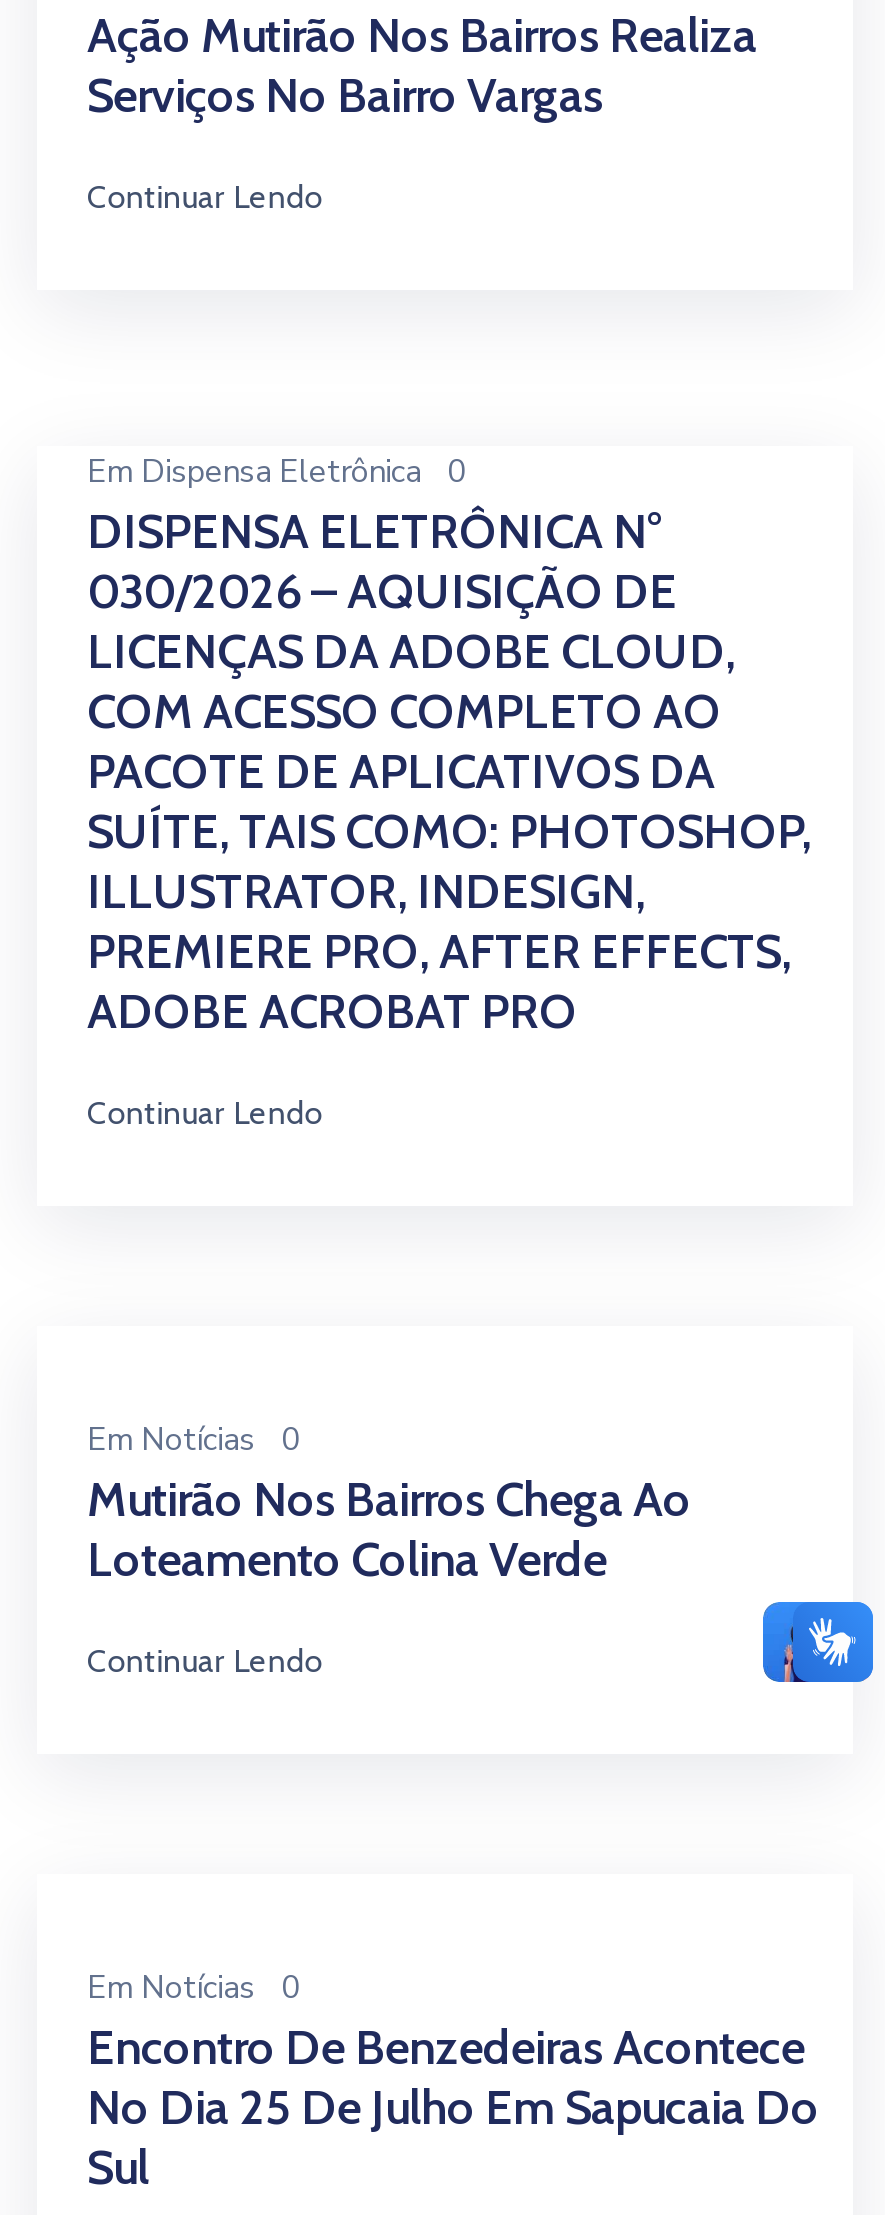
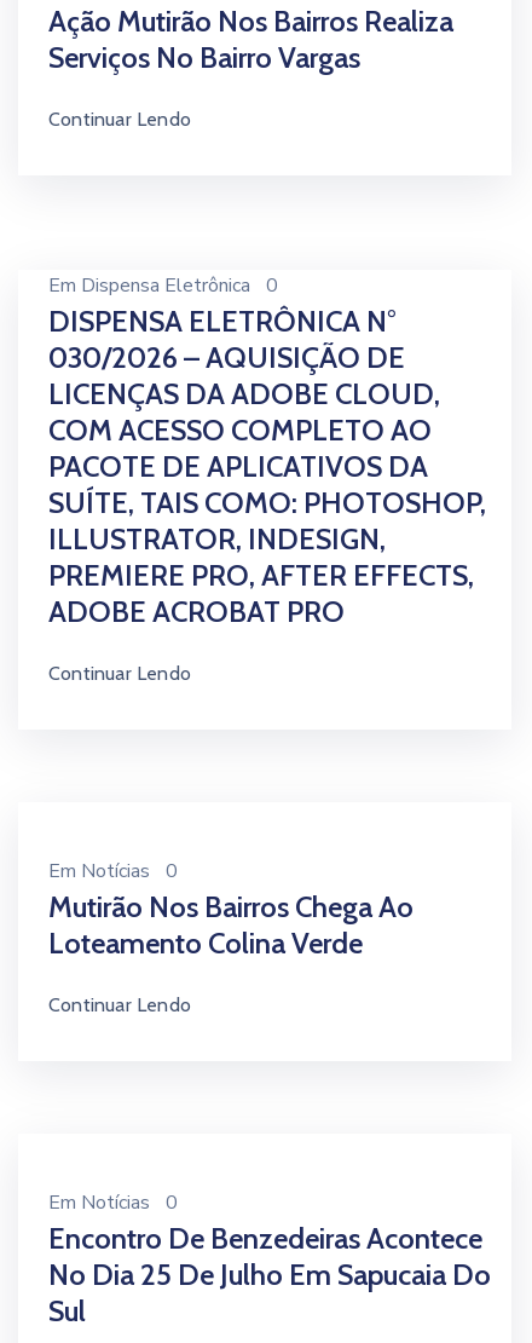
[761,1600,875,1684] [image] -> none

